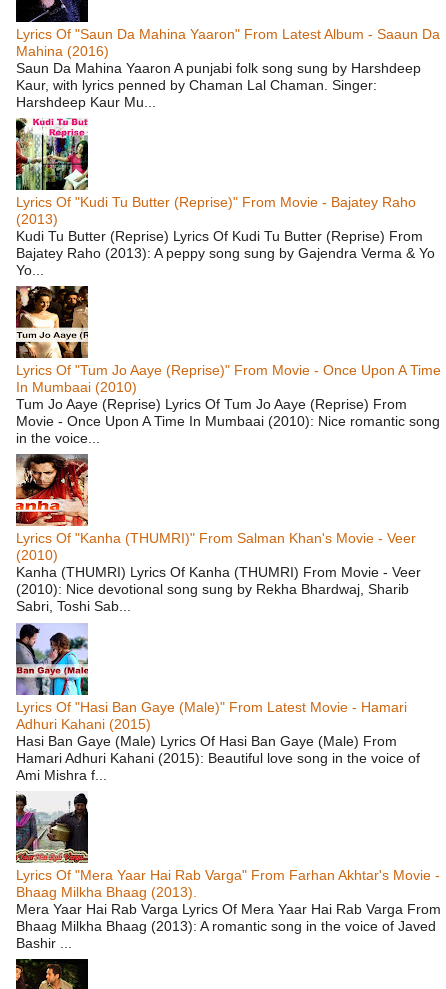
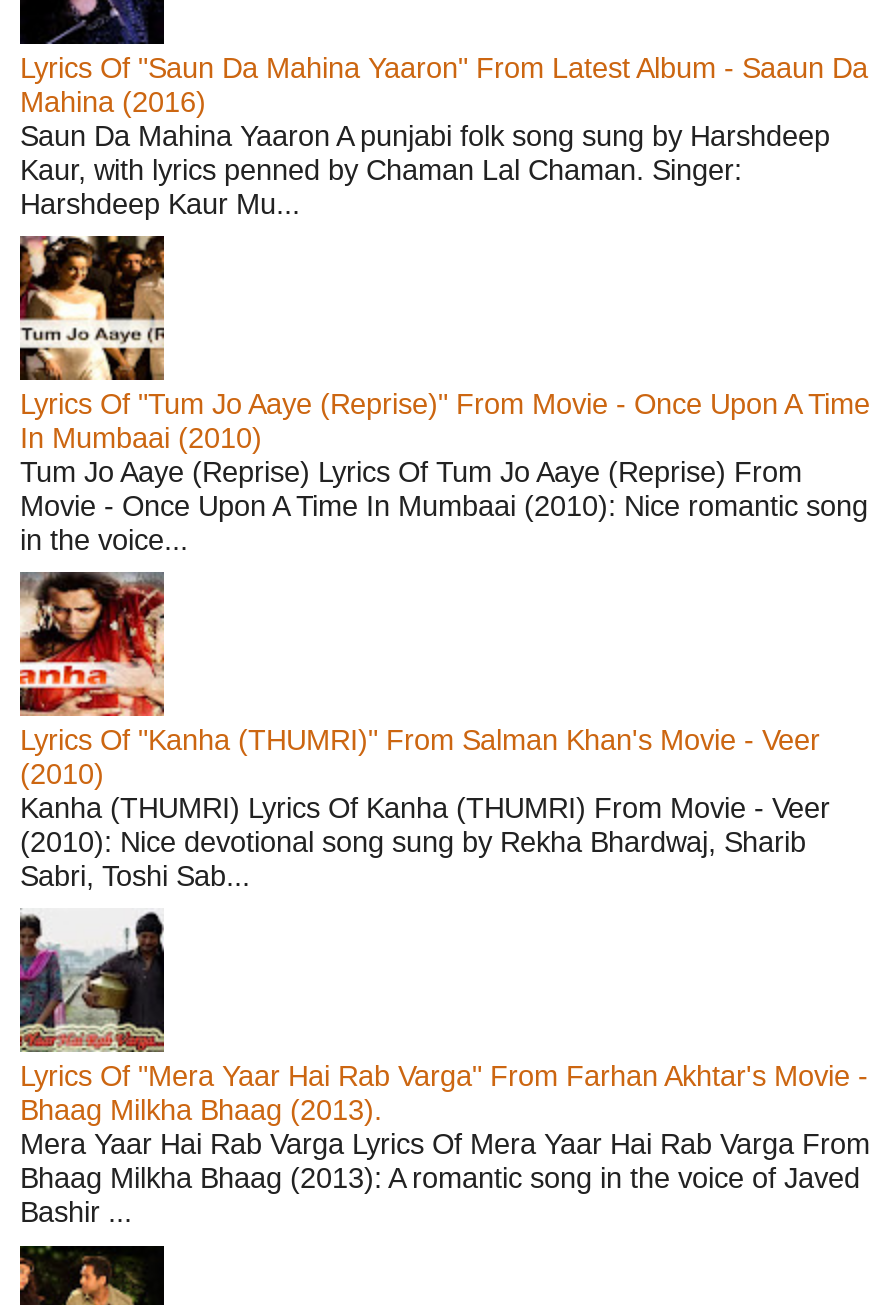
[15,118,435,278] [image] | Lyrics Of "Kudi Tu Butter (Reprise)" From Movie - Bajatey Raho | (2013) | Kudi Tu Butter (Reprise) Lyrics Of Kudi Tu Butter (Reprise) From | Bajatey Raho (2013): A peppy song sung by Gajendra Verma & Yo | Yo... -> none
[15,623,420,782] [image] | Lyrics Of "Hasi Ban Gaye (Male)" From Latest Movie - Hamari | Adhuri Kahani (2015) | Hasi Ban Gaye (Male) Lyrics Of Hasi Ban Gaye (Male) From | Hamari Adhuri Kahani (2015): Beautiful love song in the voice of | Ami Mishra f... -> none

